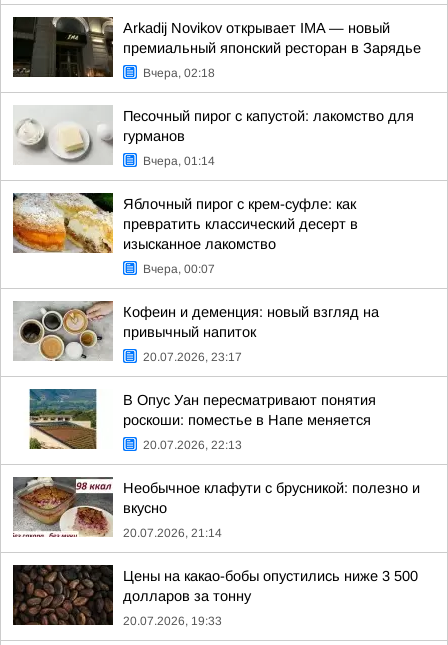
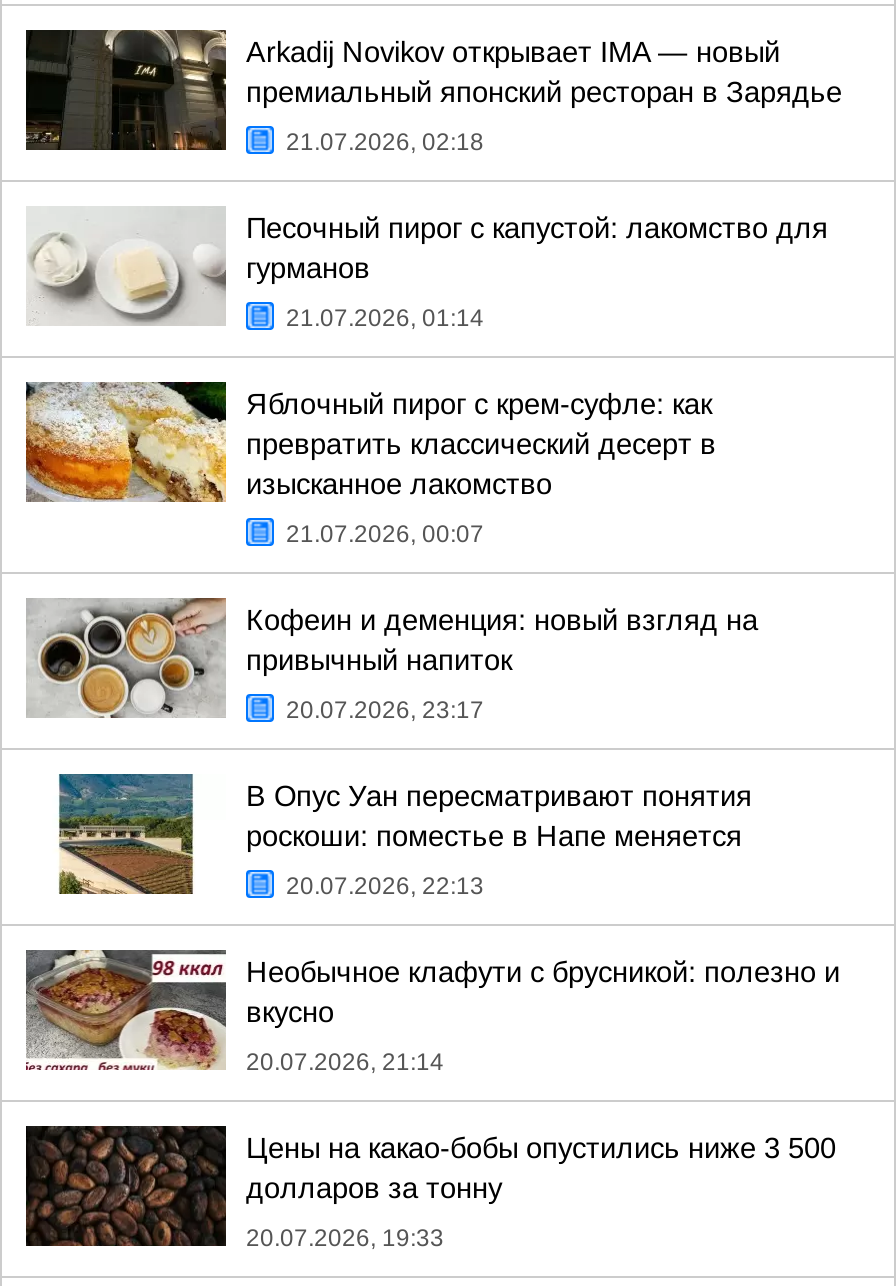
[143,66,215,80] Вчера, 02:18 -> [286,128,484,156] 21.07.2026, 02:18
[143,154,215,168] Вчера, 01:14 -> [286,304,484,332] 21.07.2026, 01:14
[143,262,215,276] Вчера, 00:07 -> [286,520,484,548] 21.07.2026, 00:07

